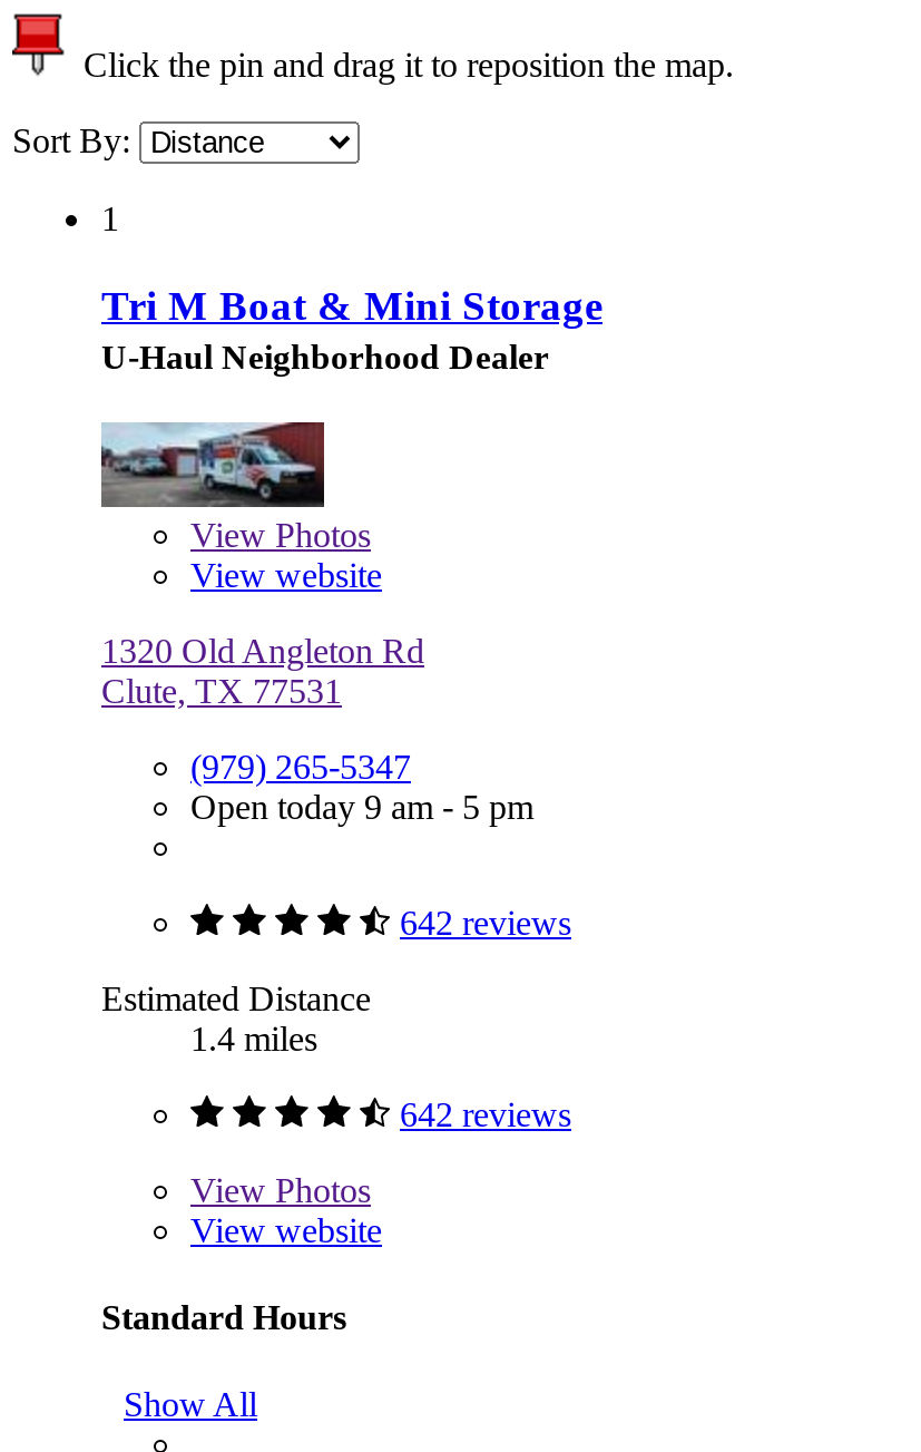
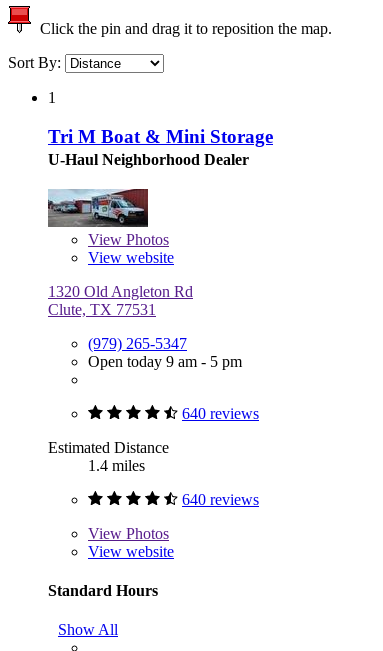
[400,903,571,941] 642 reviews -> [182,404,259,421] 640 reviews
[400,1094,571,1132] 642 reviews -> [182,490,259,507] 640 reviews

